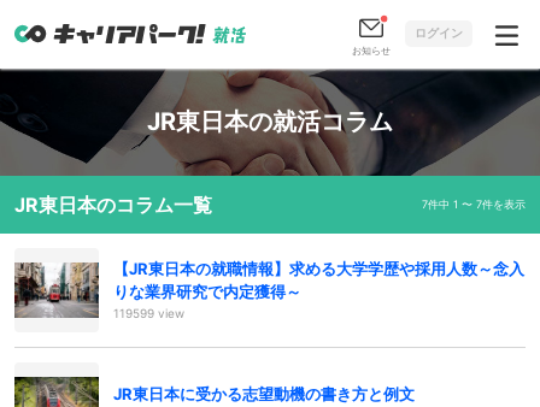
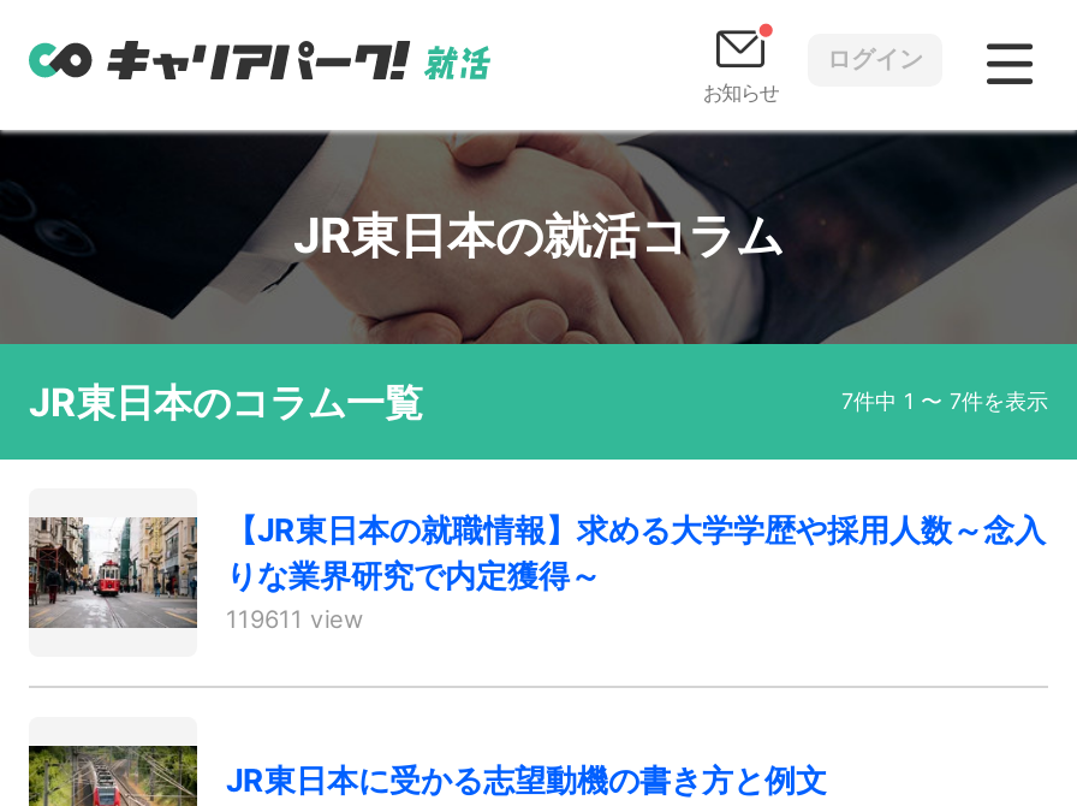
[113,306,184,321] 119599 view -> [226,604,363,633] 119611 view

